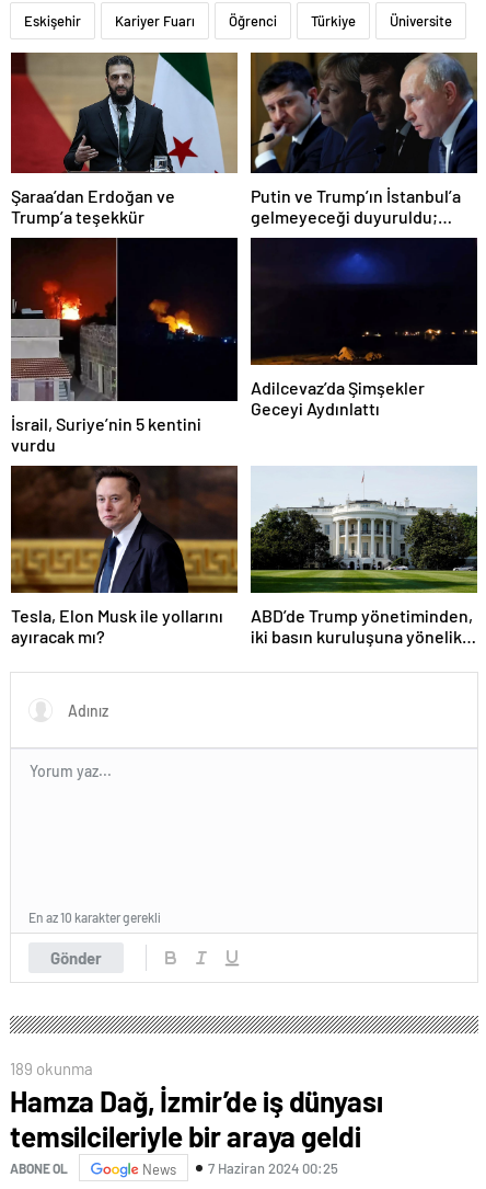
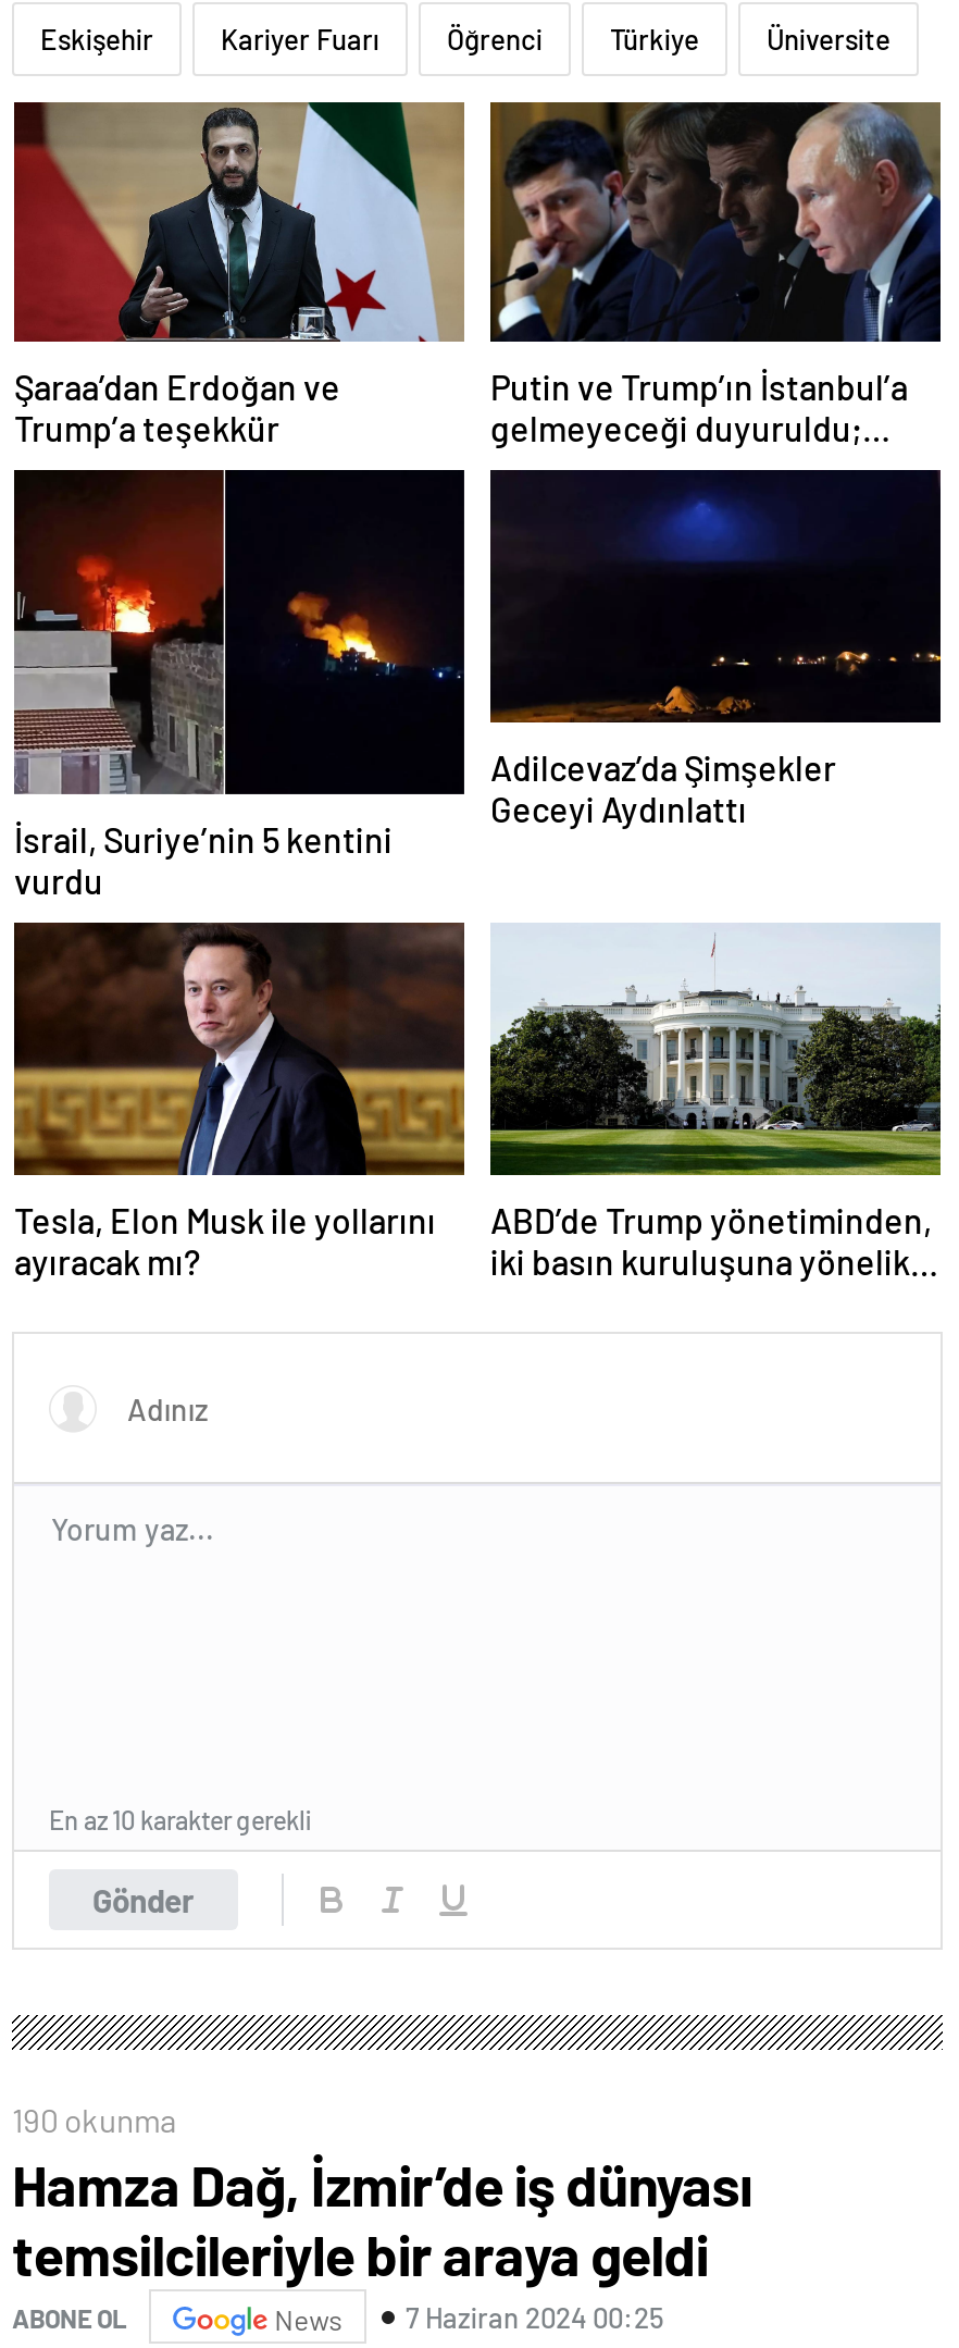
[10,1059,93,1079] 189 okunma -> [12,2101,177,2140] 190 okunma

